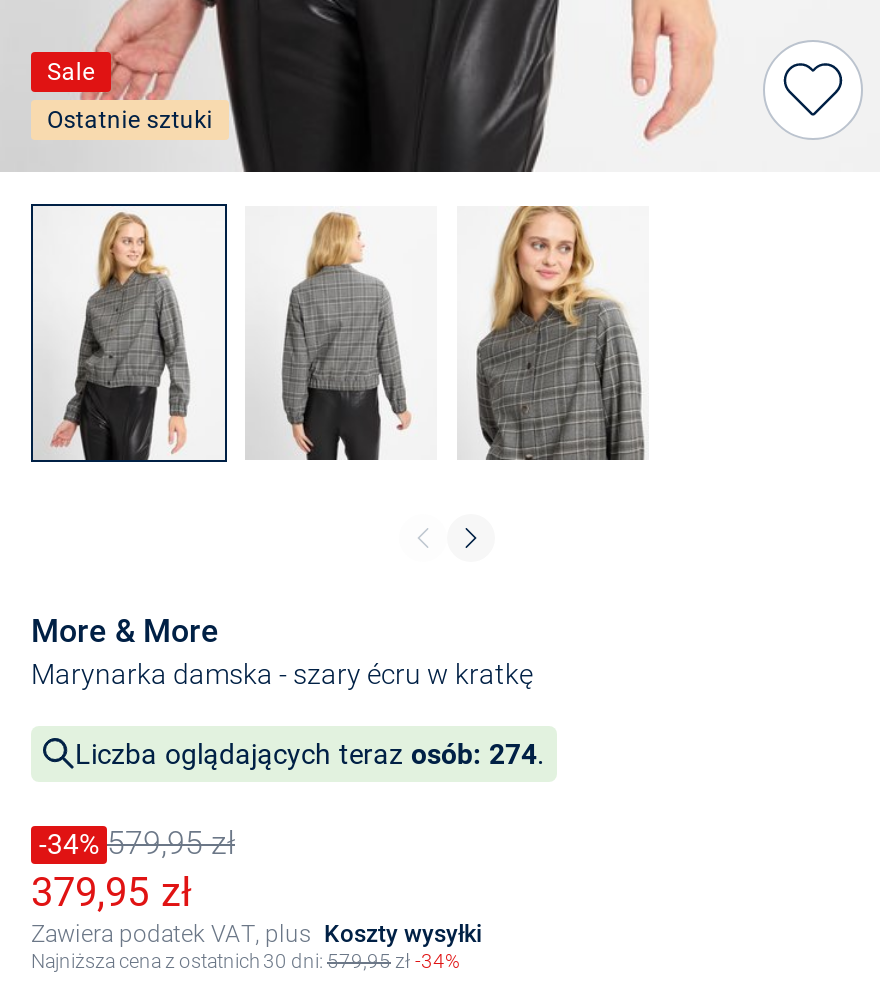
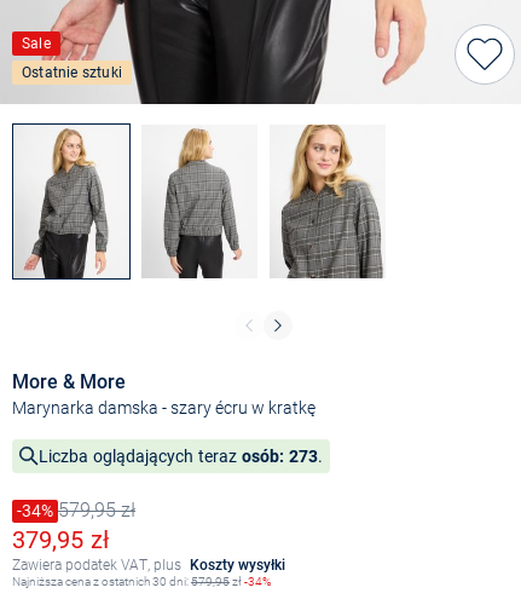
[75,738,545,770] Liczba oglądających teraz osób: 274. -> [39,447,323,466] Liczba oglądających teraz osób: 273.

